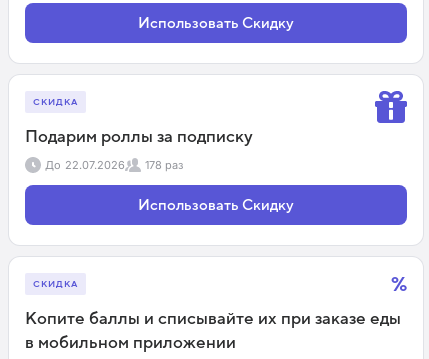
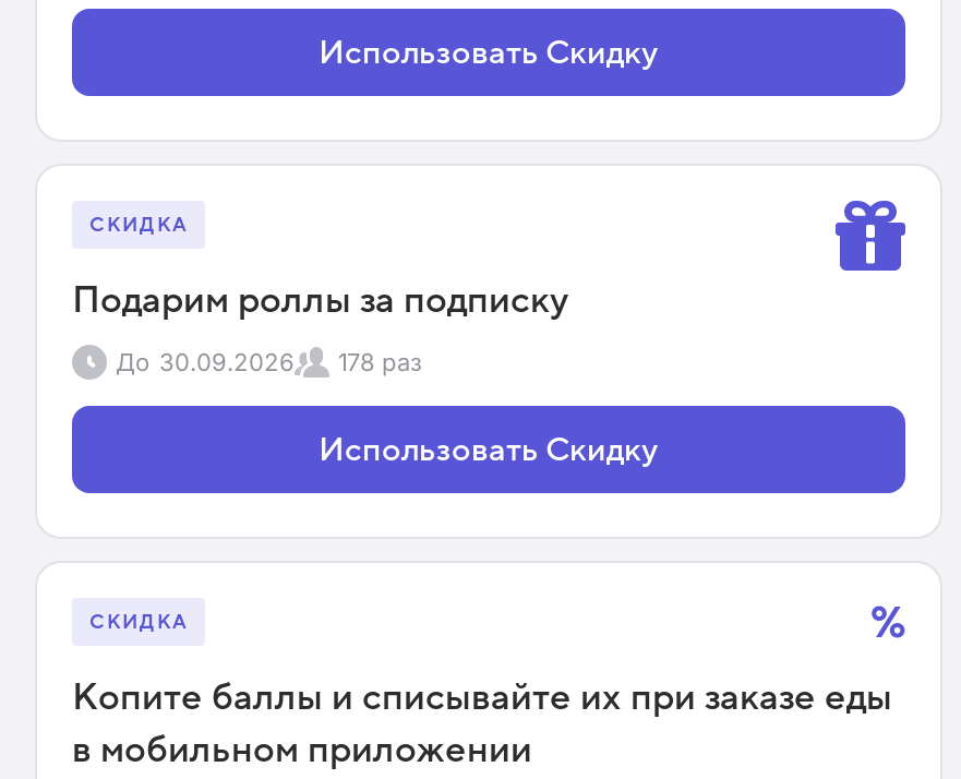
[45,158,183,172] До 22.07.2026 178 раз -> [116,347,421,377] До 30.09.2026 178 раз

